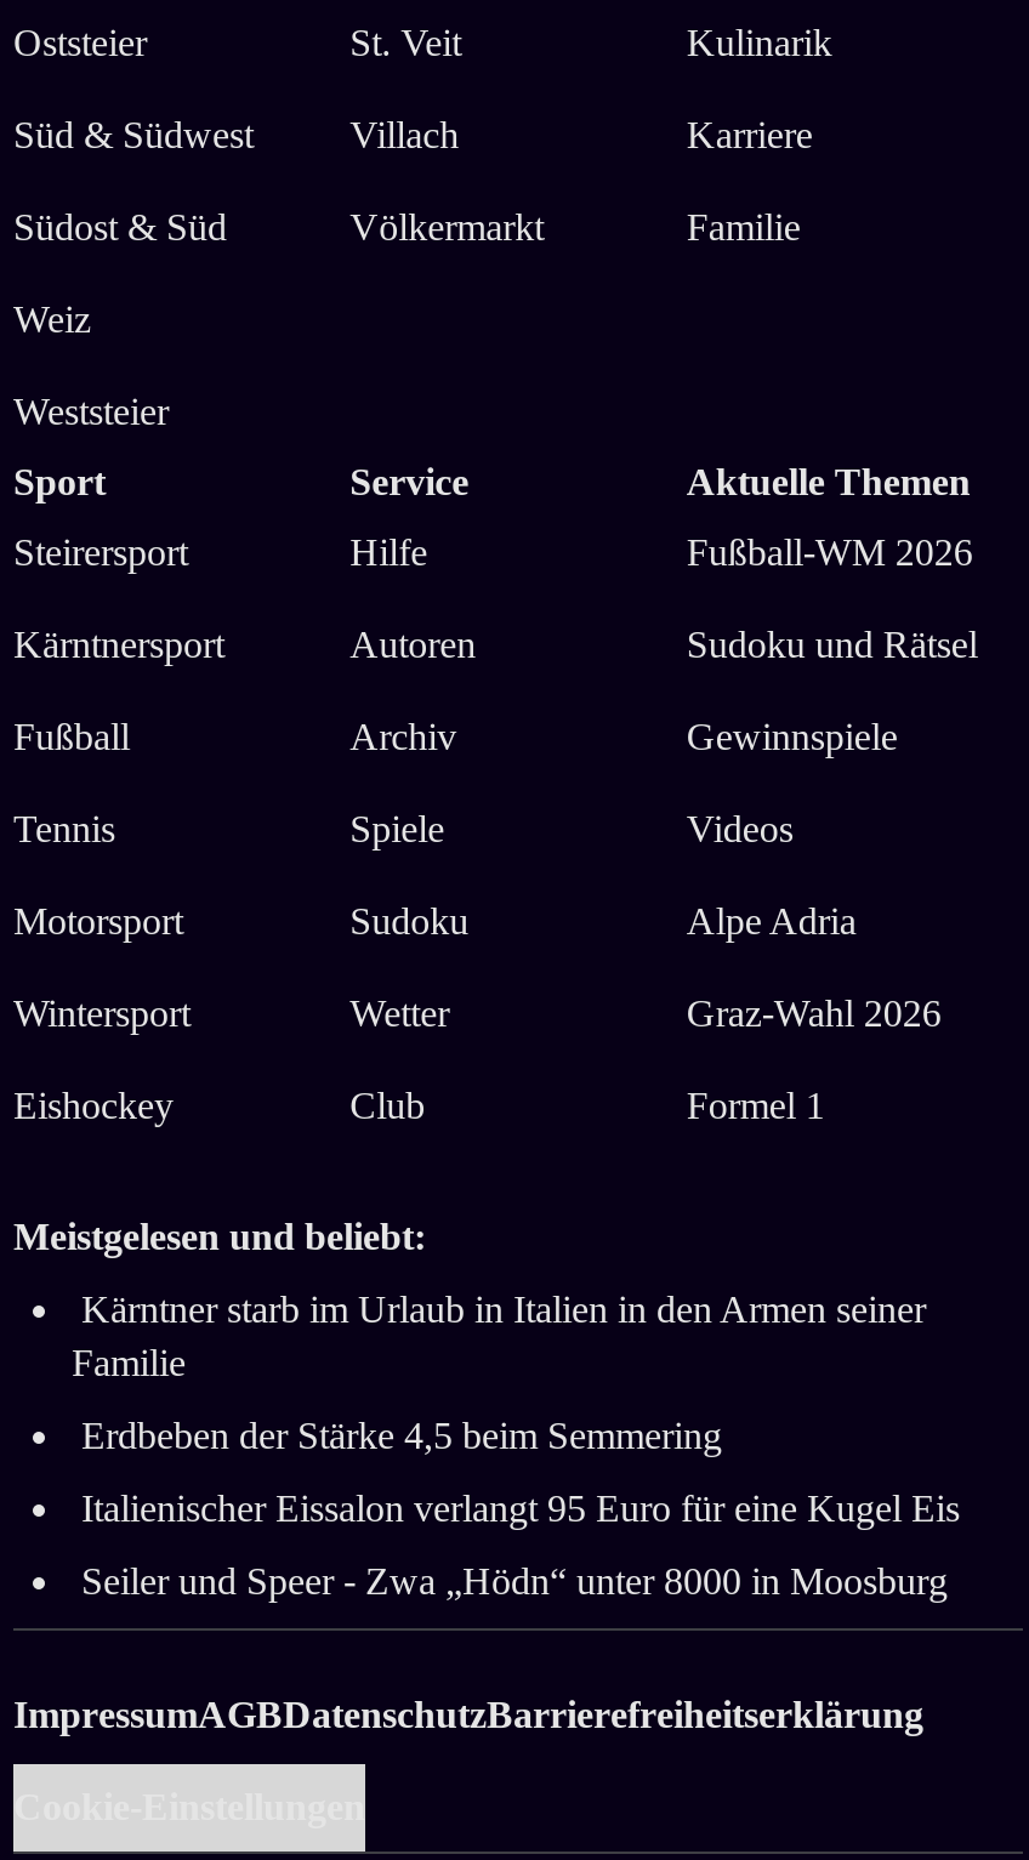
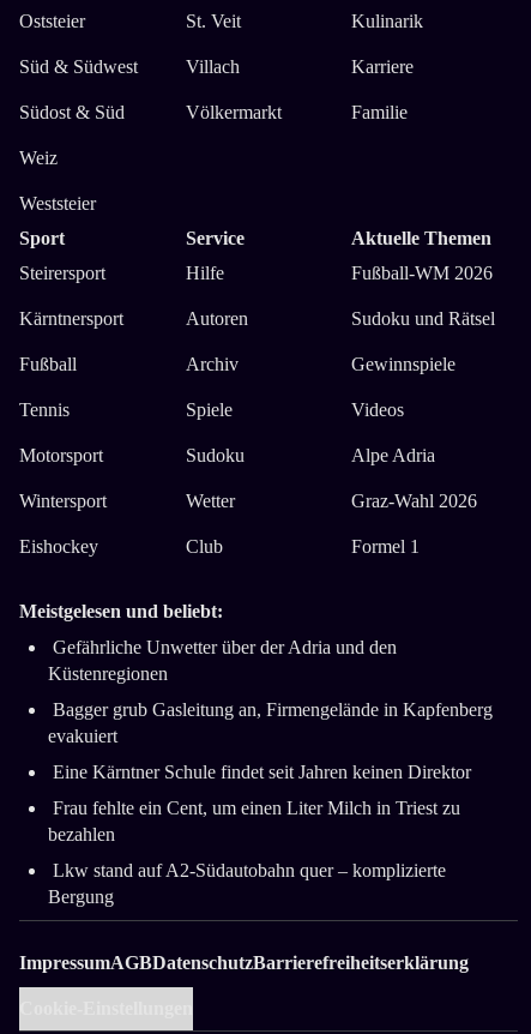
[72,1289,960,1602] Kärntner starb im Urlaub in Italien in den Armen seiner | Familie | Erdbeben der Stärke 4,5 beim Semmering | Italienischer Eissalon verlangt 95 Euro für eine Kugel Eis | Seiler und Speer - Zwa „Hödn“ unter 8000 in Moosburg -> [48,637,493,907] Gefährliche Unwetter über der Adria und den | Küstenregionen | Bagger grub Gasleitung an, Firmengelände in Kapfenberg | evakuiert | Eine Kärntner Schule findet seit Jahren keinen Direktor | Frau fehlte ein Cent, um einen Liter Milch in Triest zu | bezahlen | Lkw stand auf A2-Südautobahn quer – komplizierte | Bergung

